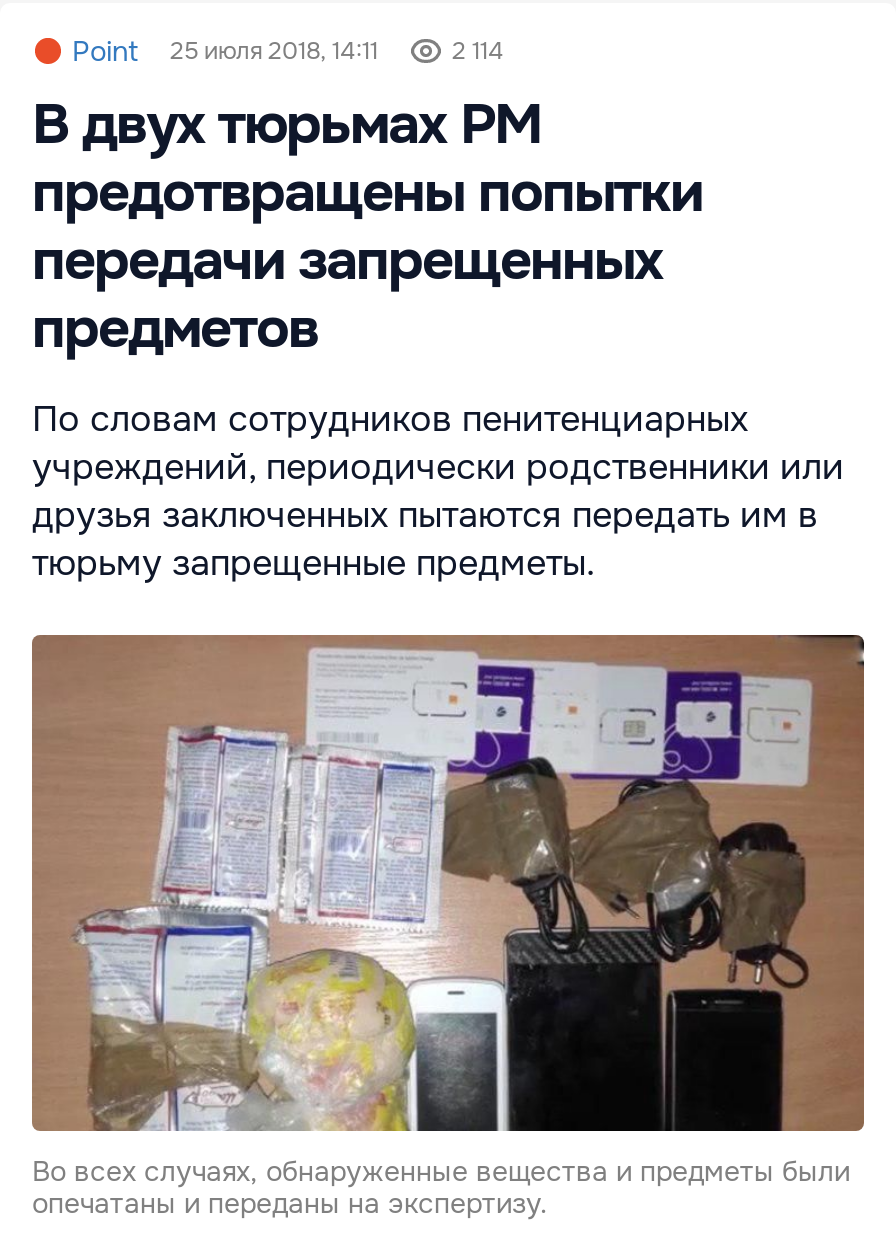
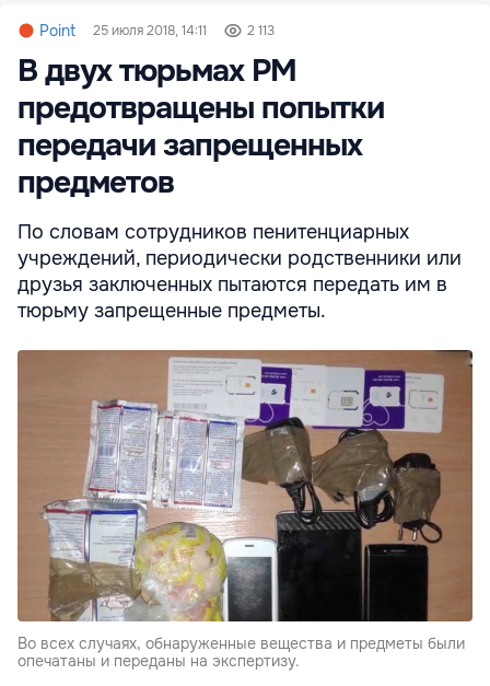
[452,35,504,67] 2 114 -> [247,22,275,40] 2 113

